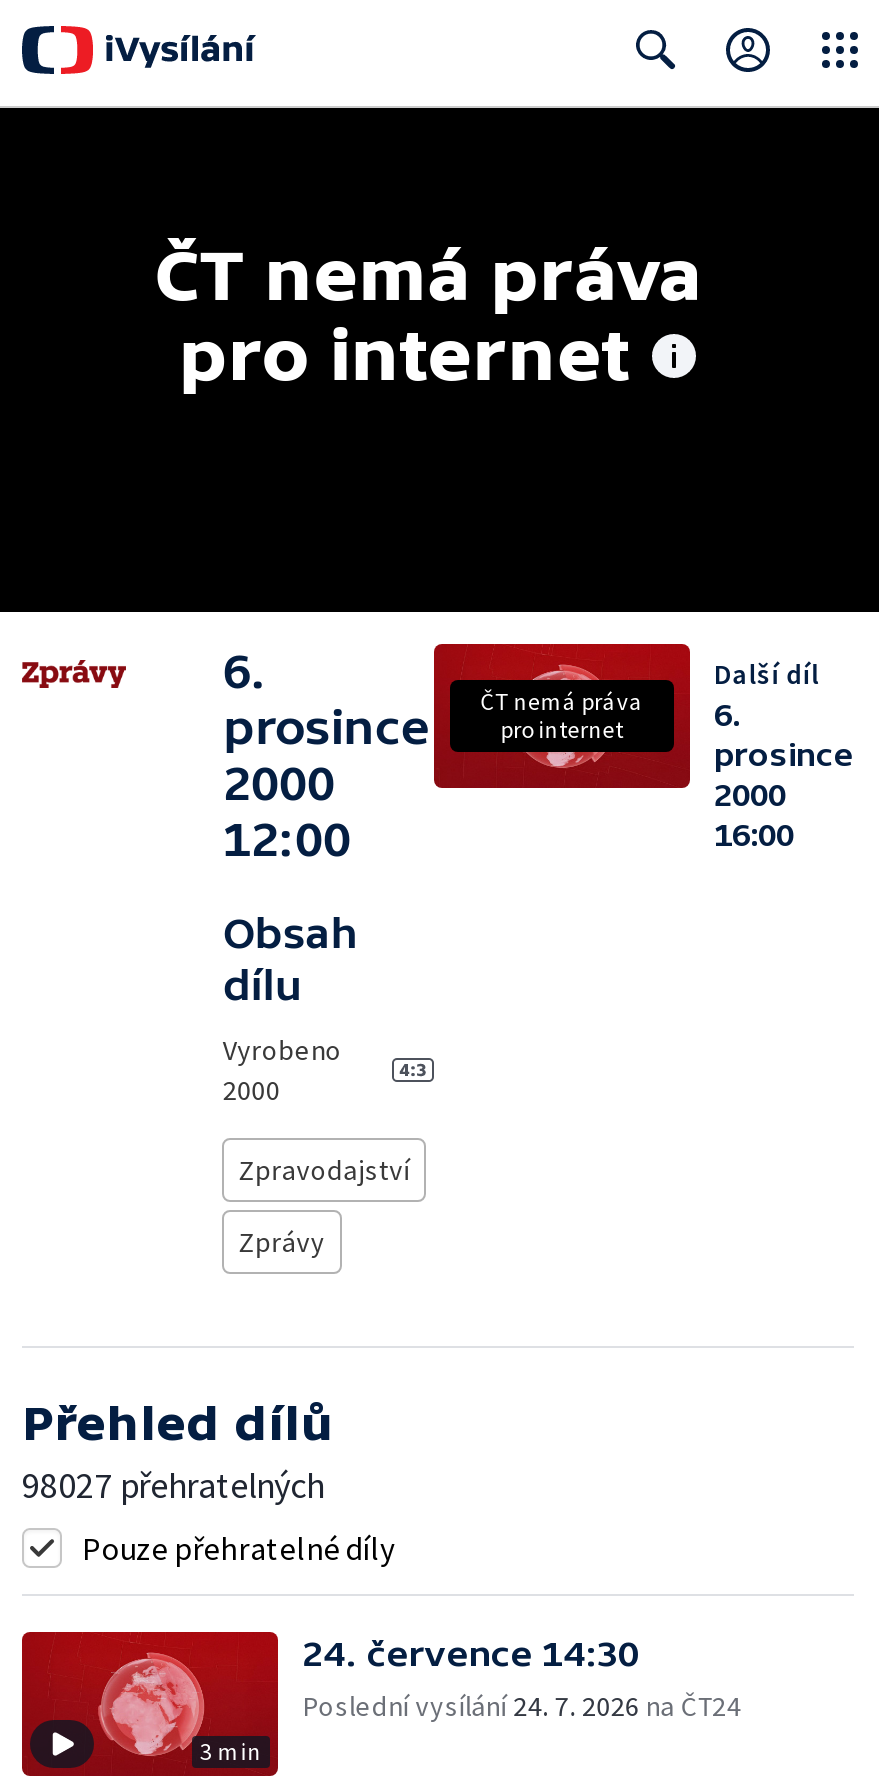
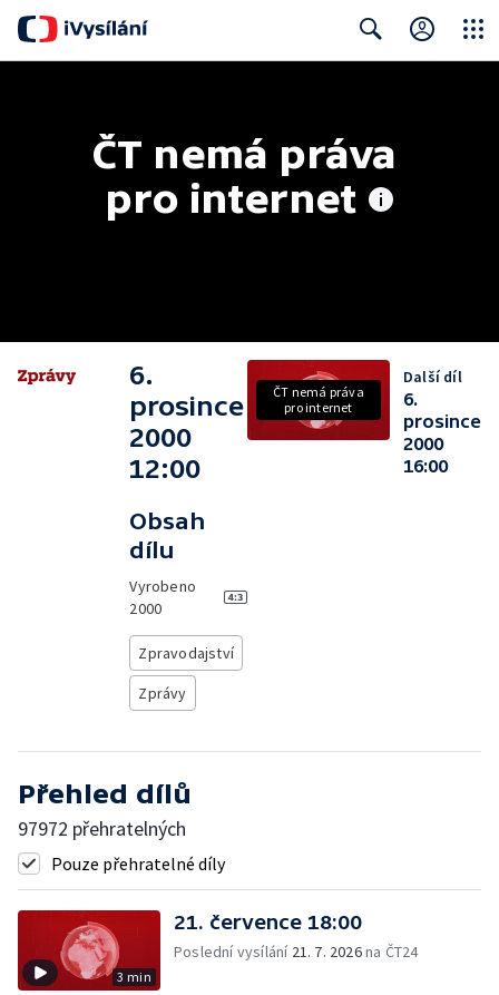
[22,1462,324,1508] 98027 přehratelných -> [18,816,186,841] 97972 přehratelných
[302,1632,640,1674] 24. července 14:30 -> [174,910,362,934] 21. července 18:00
[302,1688,741,1724] Poslední vysílání 24. 7. 2026 na ČT24 -> [174,942,418,962] Poslední vysílání 21. 7. 2026 na ČT24

